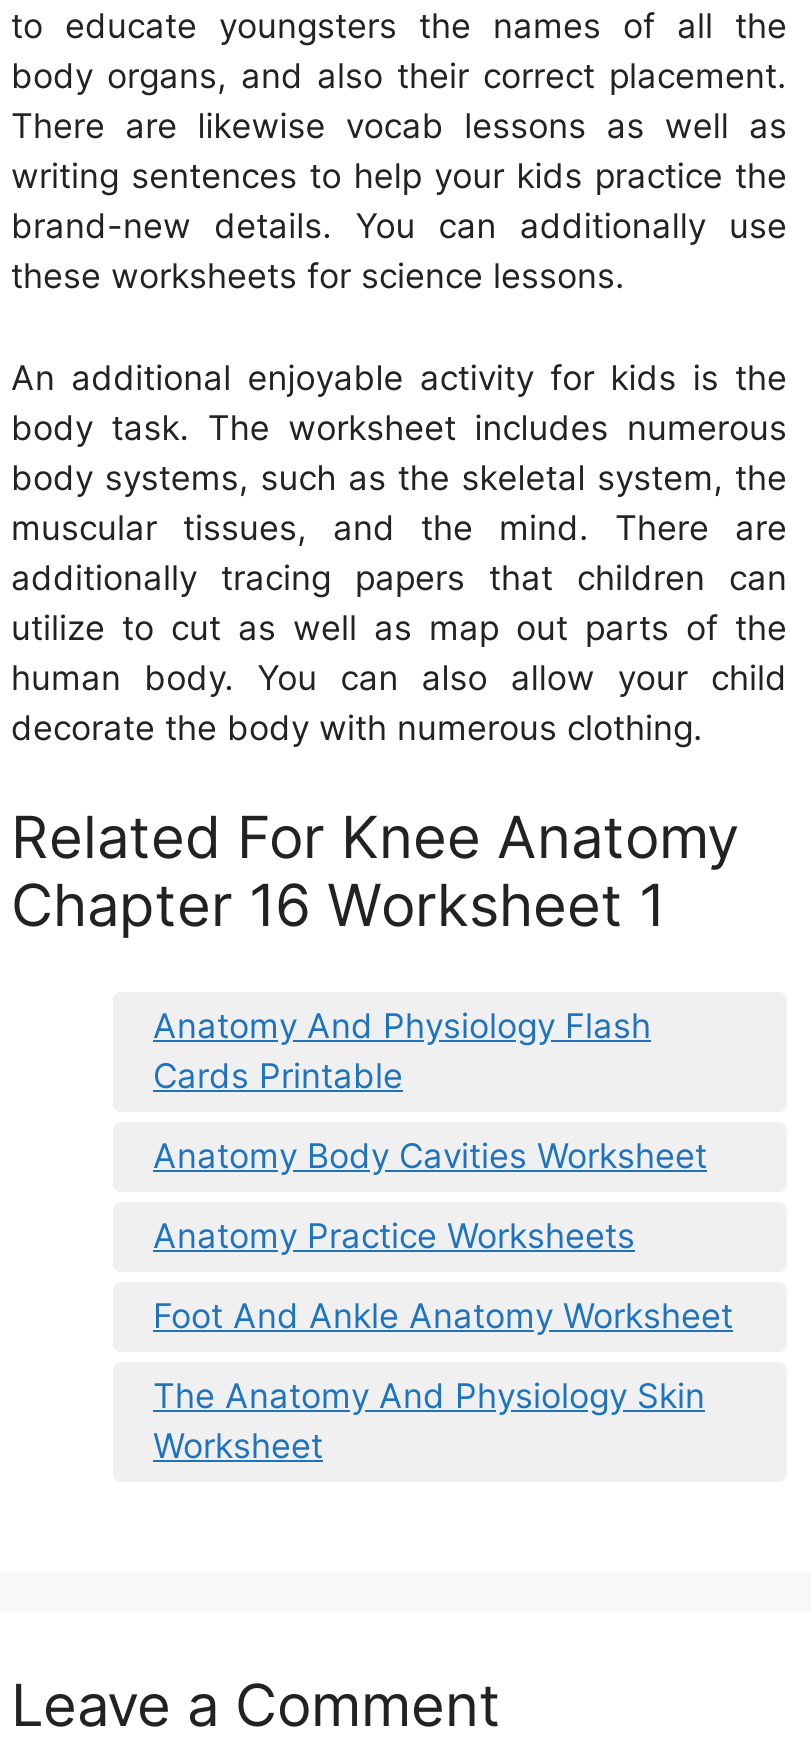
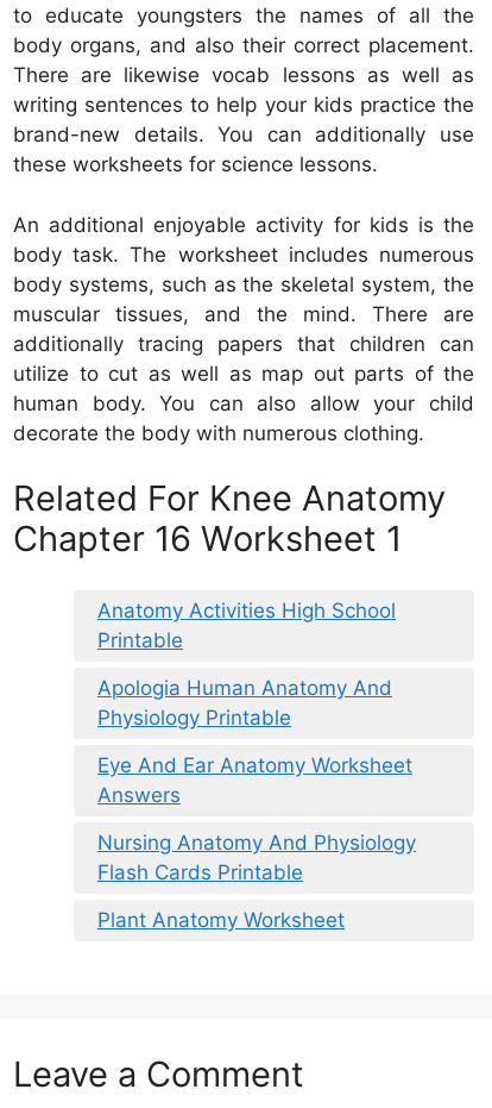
[153,1005,651,1095] Anatomy And Physiology Flash | Cards Printable -> [97,598,396,652] Anatomy Activities High School | Printable
[153,1135,707,1175] Anatomy Body Cavities Worksheet -> [97,675,392,729] Apologia Human Anatomy And | Physiology Printable
[153,1215,635,1255] Anatomy Practice Worksheets -> [97,753,412,806] Eye And Ear Anatomy Worksheet | Answers
[153,1295,733,1335] Foot And Ankle Anatomy Worksheet -> [97,830,416,884] Nursing Anatomy And Physiology | Flash Cards Printable
[153,1375,705,1465] The Anatomy And Physiology Skin | Worksheet -> [97,907,345,931] Plant Anatomy Worksheet

